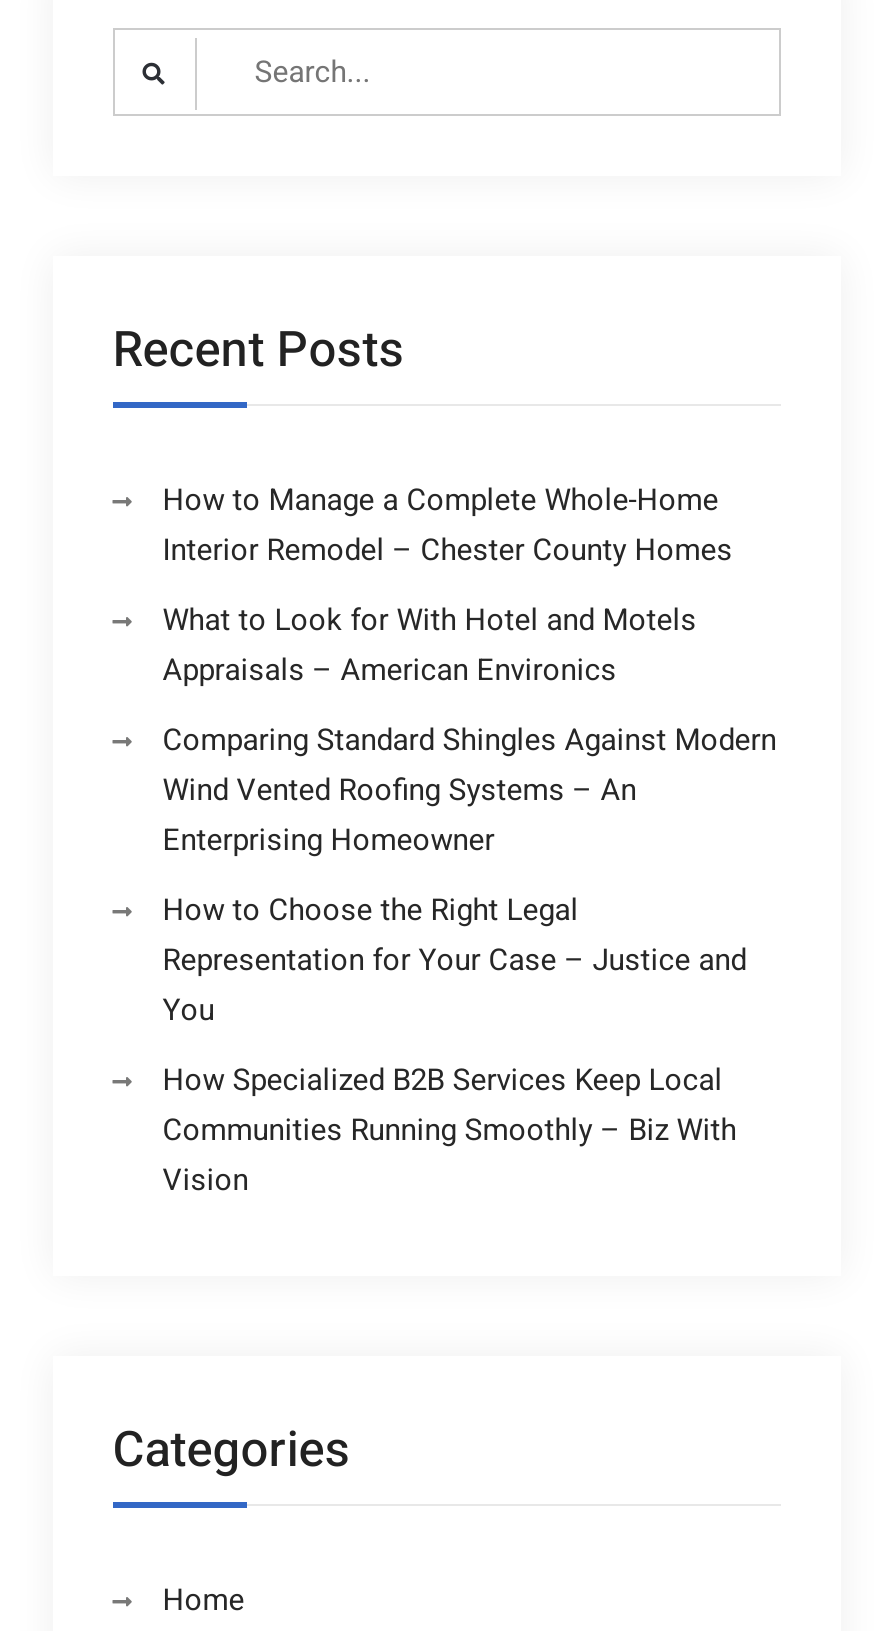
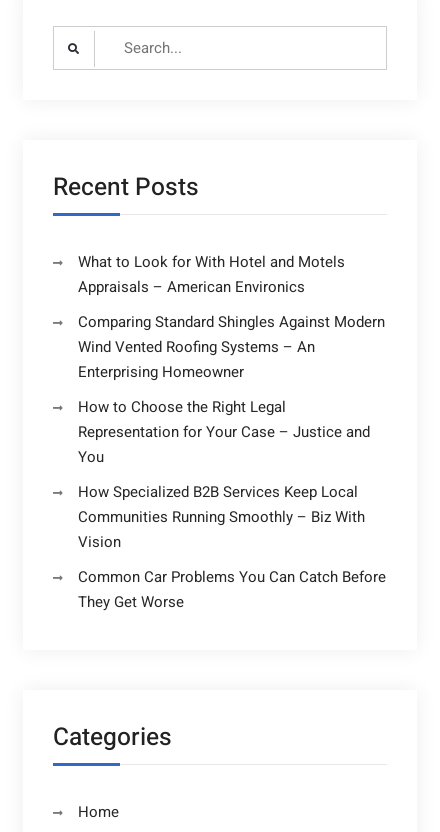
[162,478,732,572] How to Manage a Complete Whole-Home | Interior Remodel – Chester County Homes -> none
moved [162,598,776,1202] -> [78,251,385,553]: What to Look for With Hotel and Motels | Appraisals – American Environics | Comparing Standard Shingles Against Modern | ... | Communities Running Smoothly – Biz With | Vision
none -> [78,566,386,613] Common Car Problems You Can Catch Before | They Get Worse

